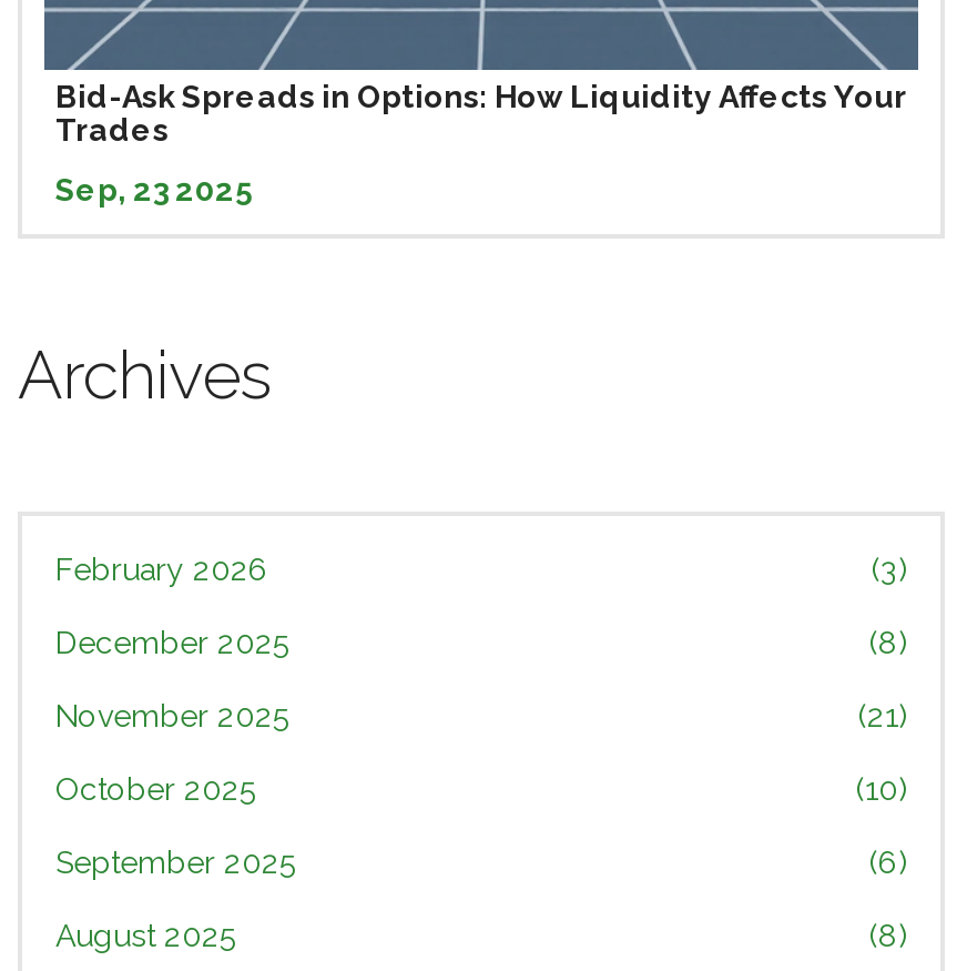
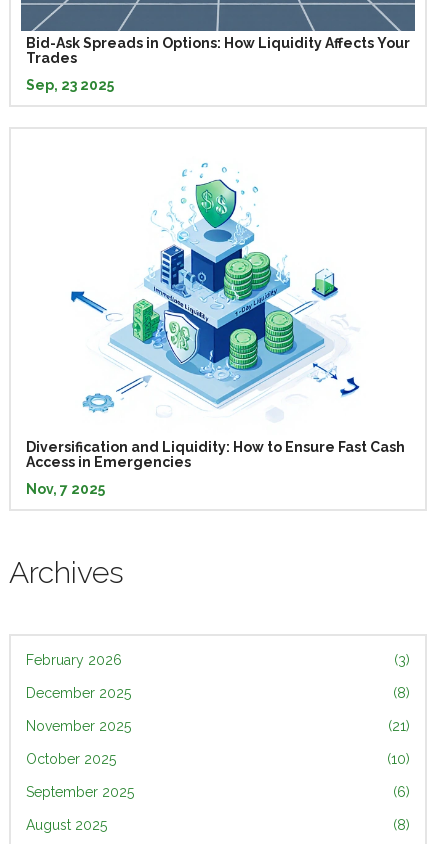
none -> [26,162,405,497] [image] | Diversification and Liquidity: How to Ensure Fast Cash | Access in Emergencies | Nov, 7 2025

